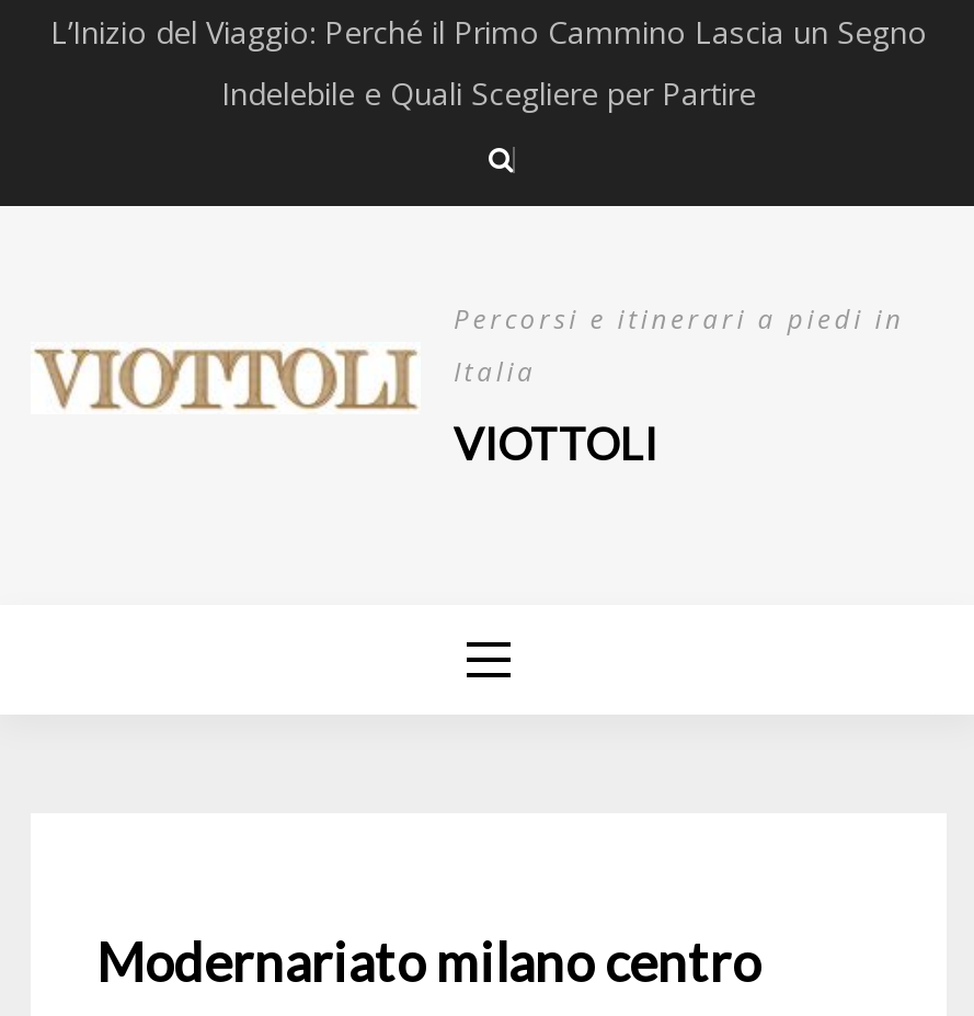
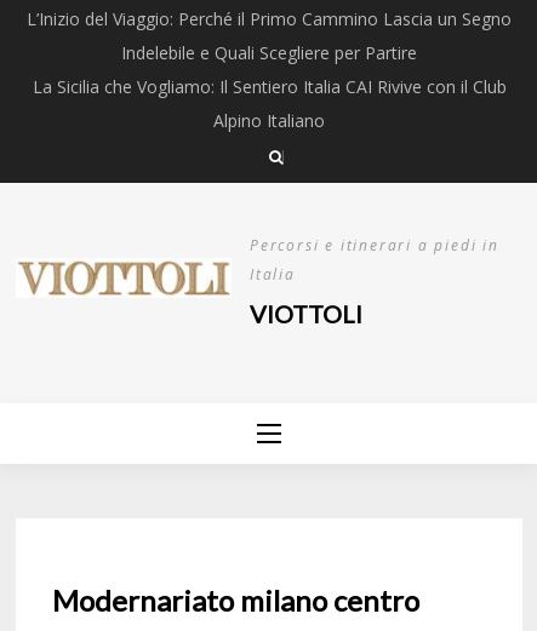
none -> [32,75,506,132] La Sicilia che Vogliamo: Il Sentiero Italia CAI Rivive con il Club | Alpino Italiano

